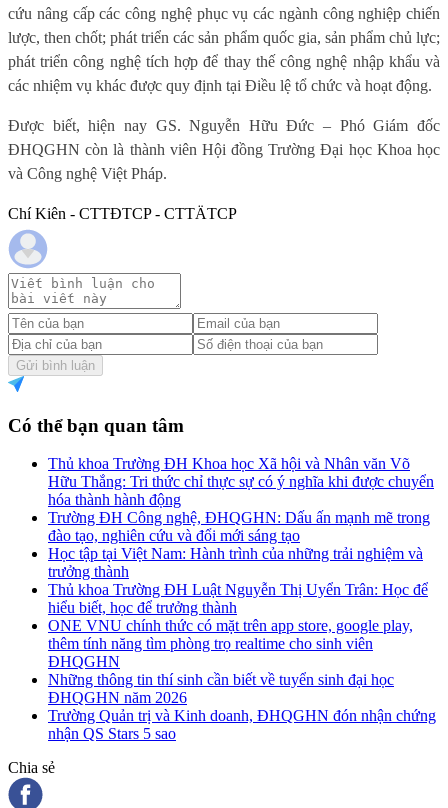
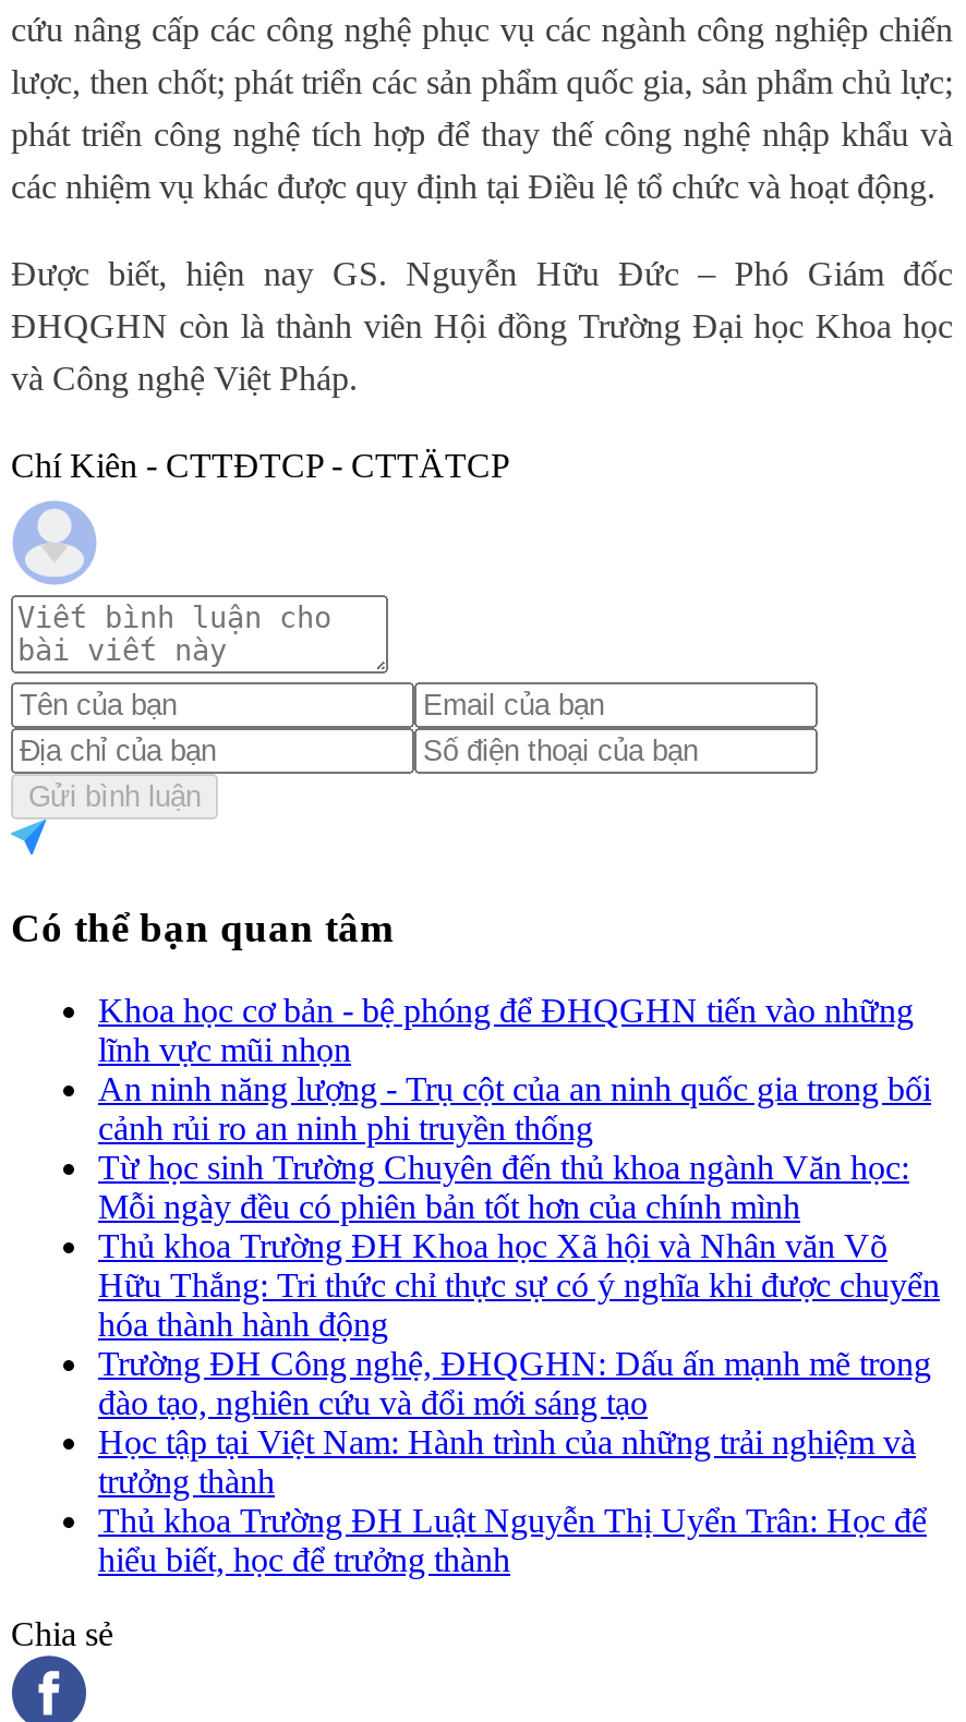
none -> [98,992,931,1225] Khoa học cơ bản - bệ phóng để ĐHQGHN tiến vào những | lĩnh vực mũi nhọn | An ninh năng lượng - Trụ cột của an ninh quốc gia trong bối | cảnh rủi ro an ninh phi truyền thống | Từ học sinh Trường Chuyên đến thủ khoa ngành Văn học: | Mỗi ngày đều có phiên bản tốt hơn của chính mình
moved [48,455,434,616] -> [98,1228,940,1579]: Thủ khoa Trường ĐH Khoa học Xã hội và Nhân văn Võ | Hữu Thắng: Tri thức chỉ thực sự có ý nghĩa khi được chuyển | hóa thành hành động | ... | Thủ khoa Trường ĐH Luật Nguyễn Thị Uyển Trân: Học để | hiểu biết, học để trưởng thành
[48,617,436,742] ONE VNU chính thức có mặt trên app store, google play, | thêm tính năng tìm phòng trọ realtime cho sinh viên | ĐHQGHN | Những thông tin thí sinh cần biết về tuyển sinh đại học | ĐHQGHN năm 2026 | Trường Quản trị và Kinh doanh, ĐHQGHN đón nhận chứng | nhận QS Stars 5 sao -> none

